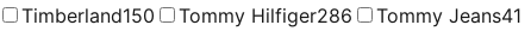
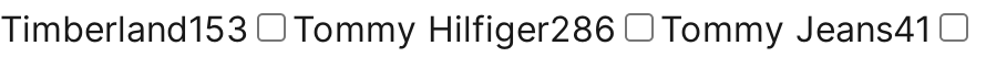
[21,3,521,27] Timberland150 Tommy Hilfiger286 Tommy Jeans41 -> [0,6,931,50] Timberland153 Tommy Hilfiger286 Tommy Jeans41

